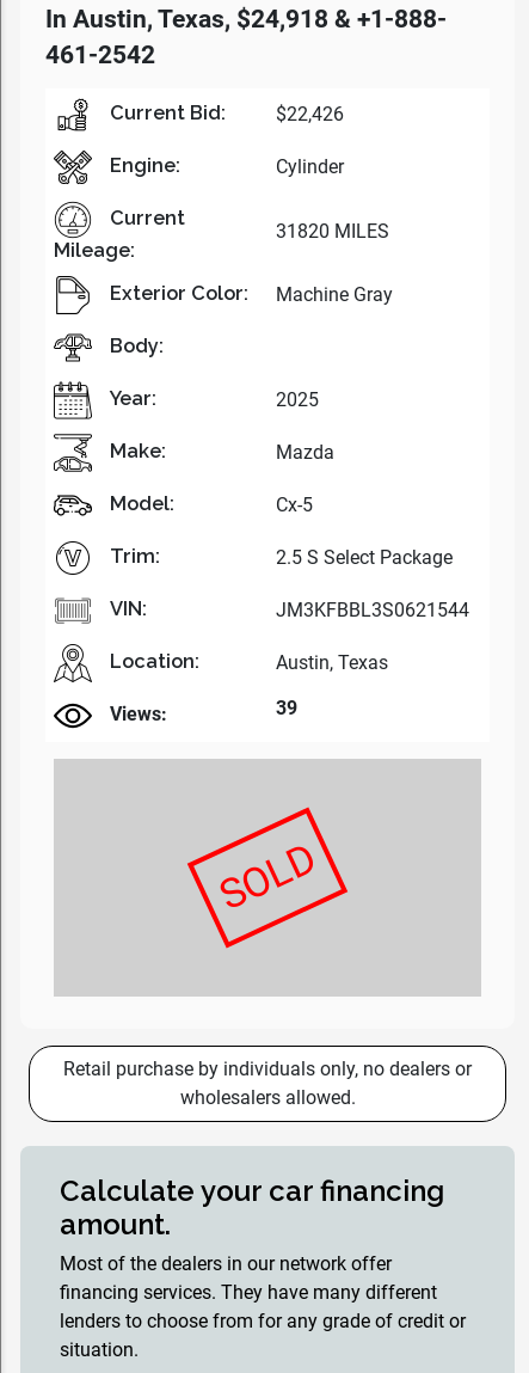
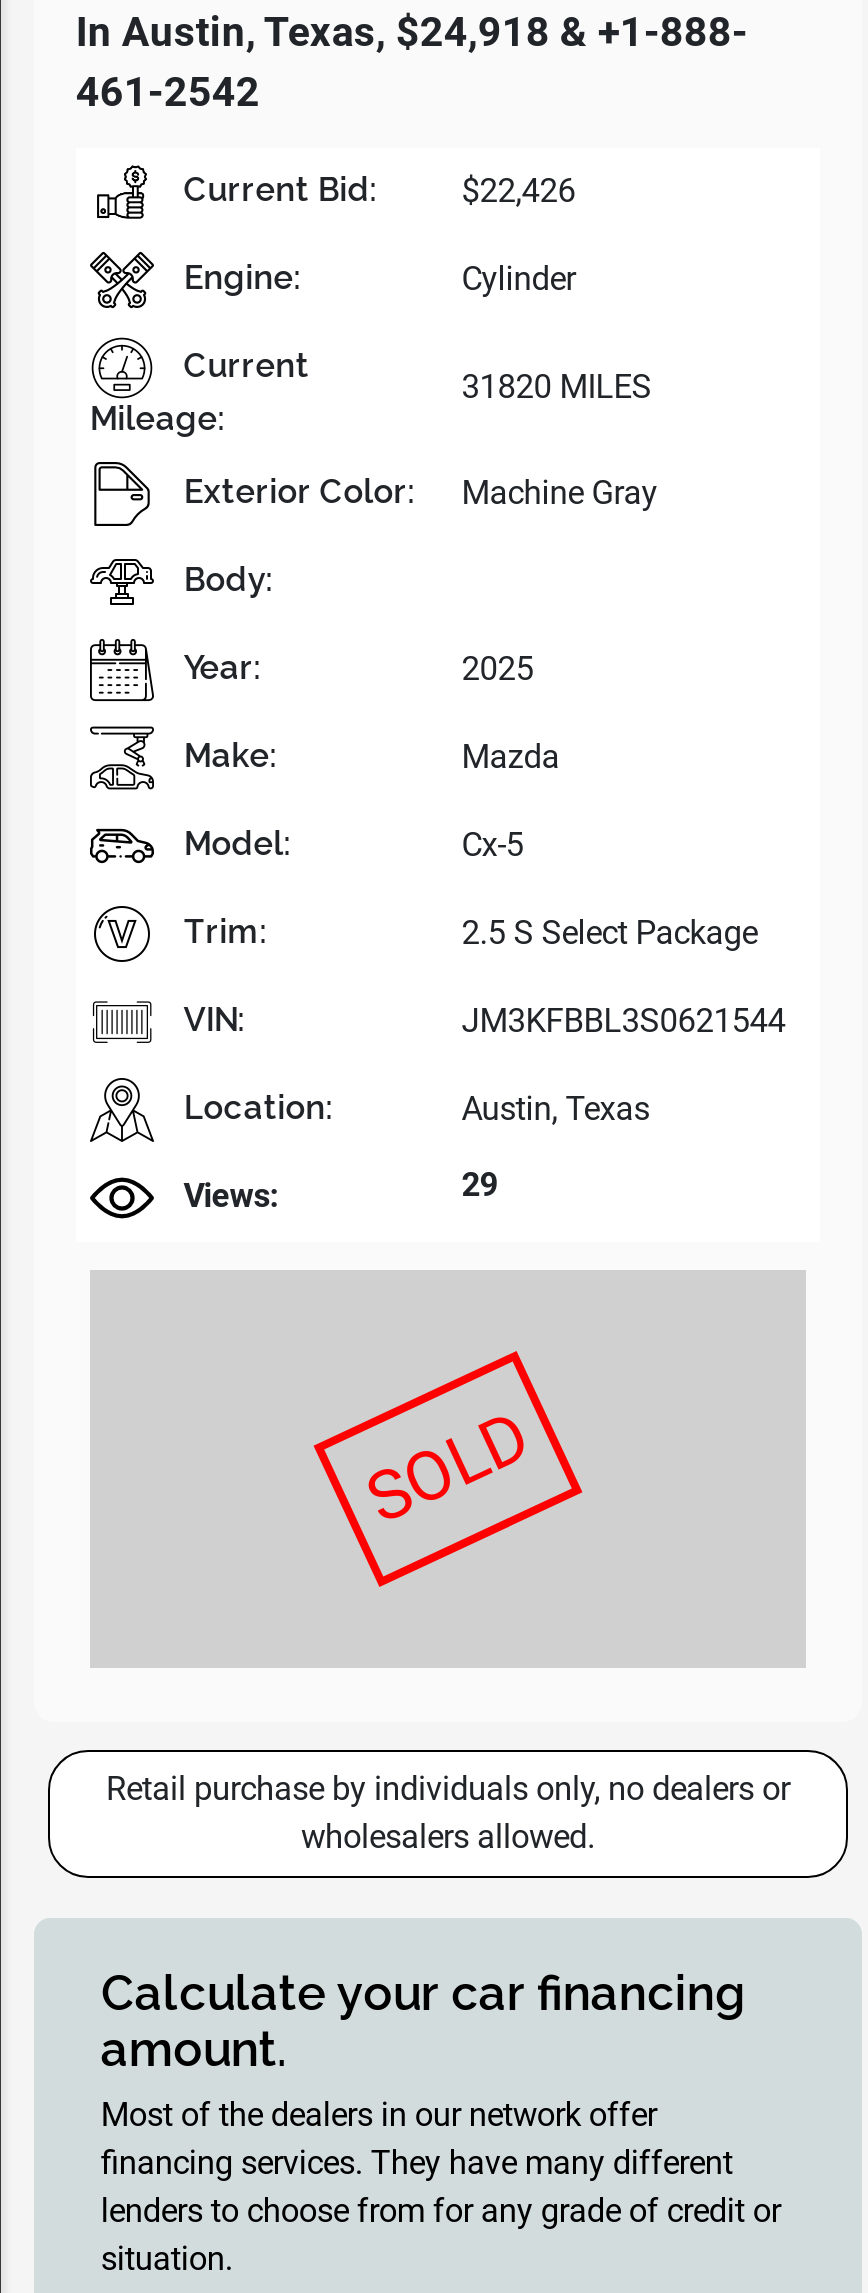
[275,697,297,720] 39 -> [461,1167,497,1205] 29

